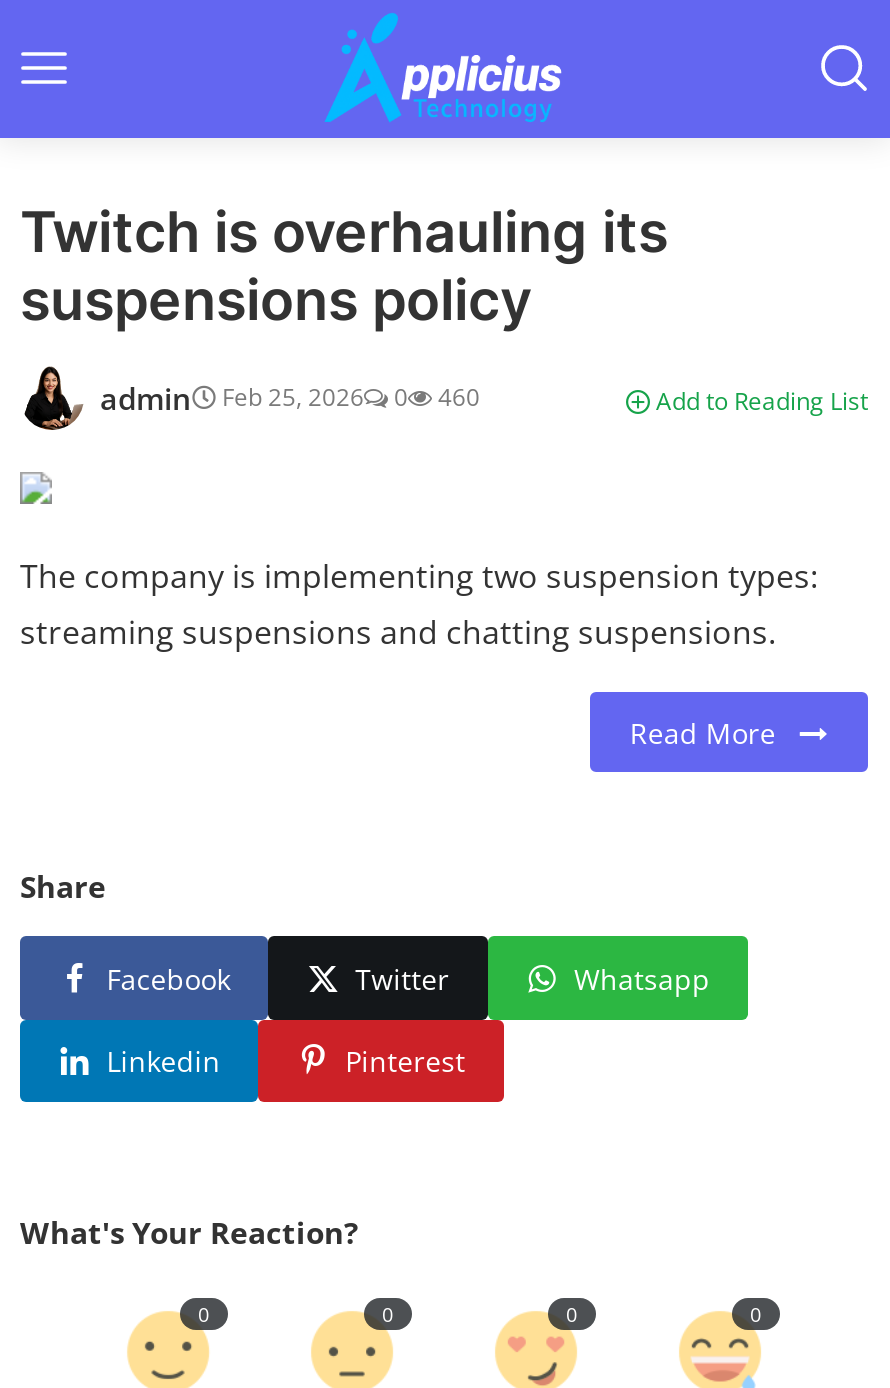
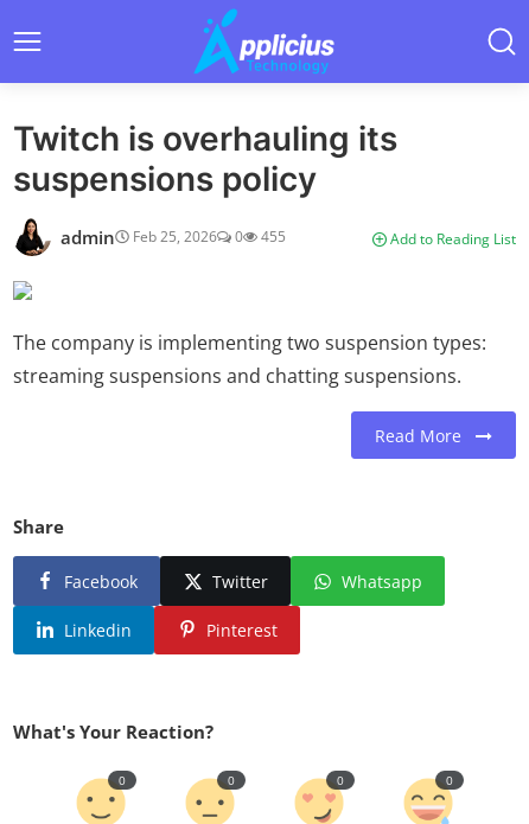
[100,378,480,418] admin Feb 25, 2026 0 460 -> [60,225,286,249] admin Feb 25, 2026 0 455

